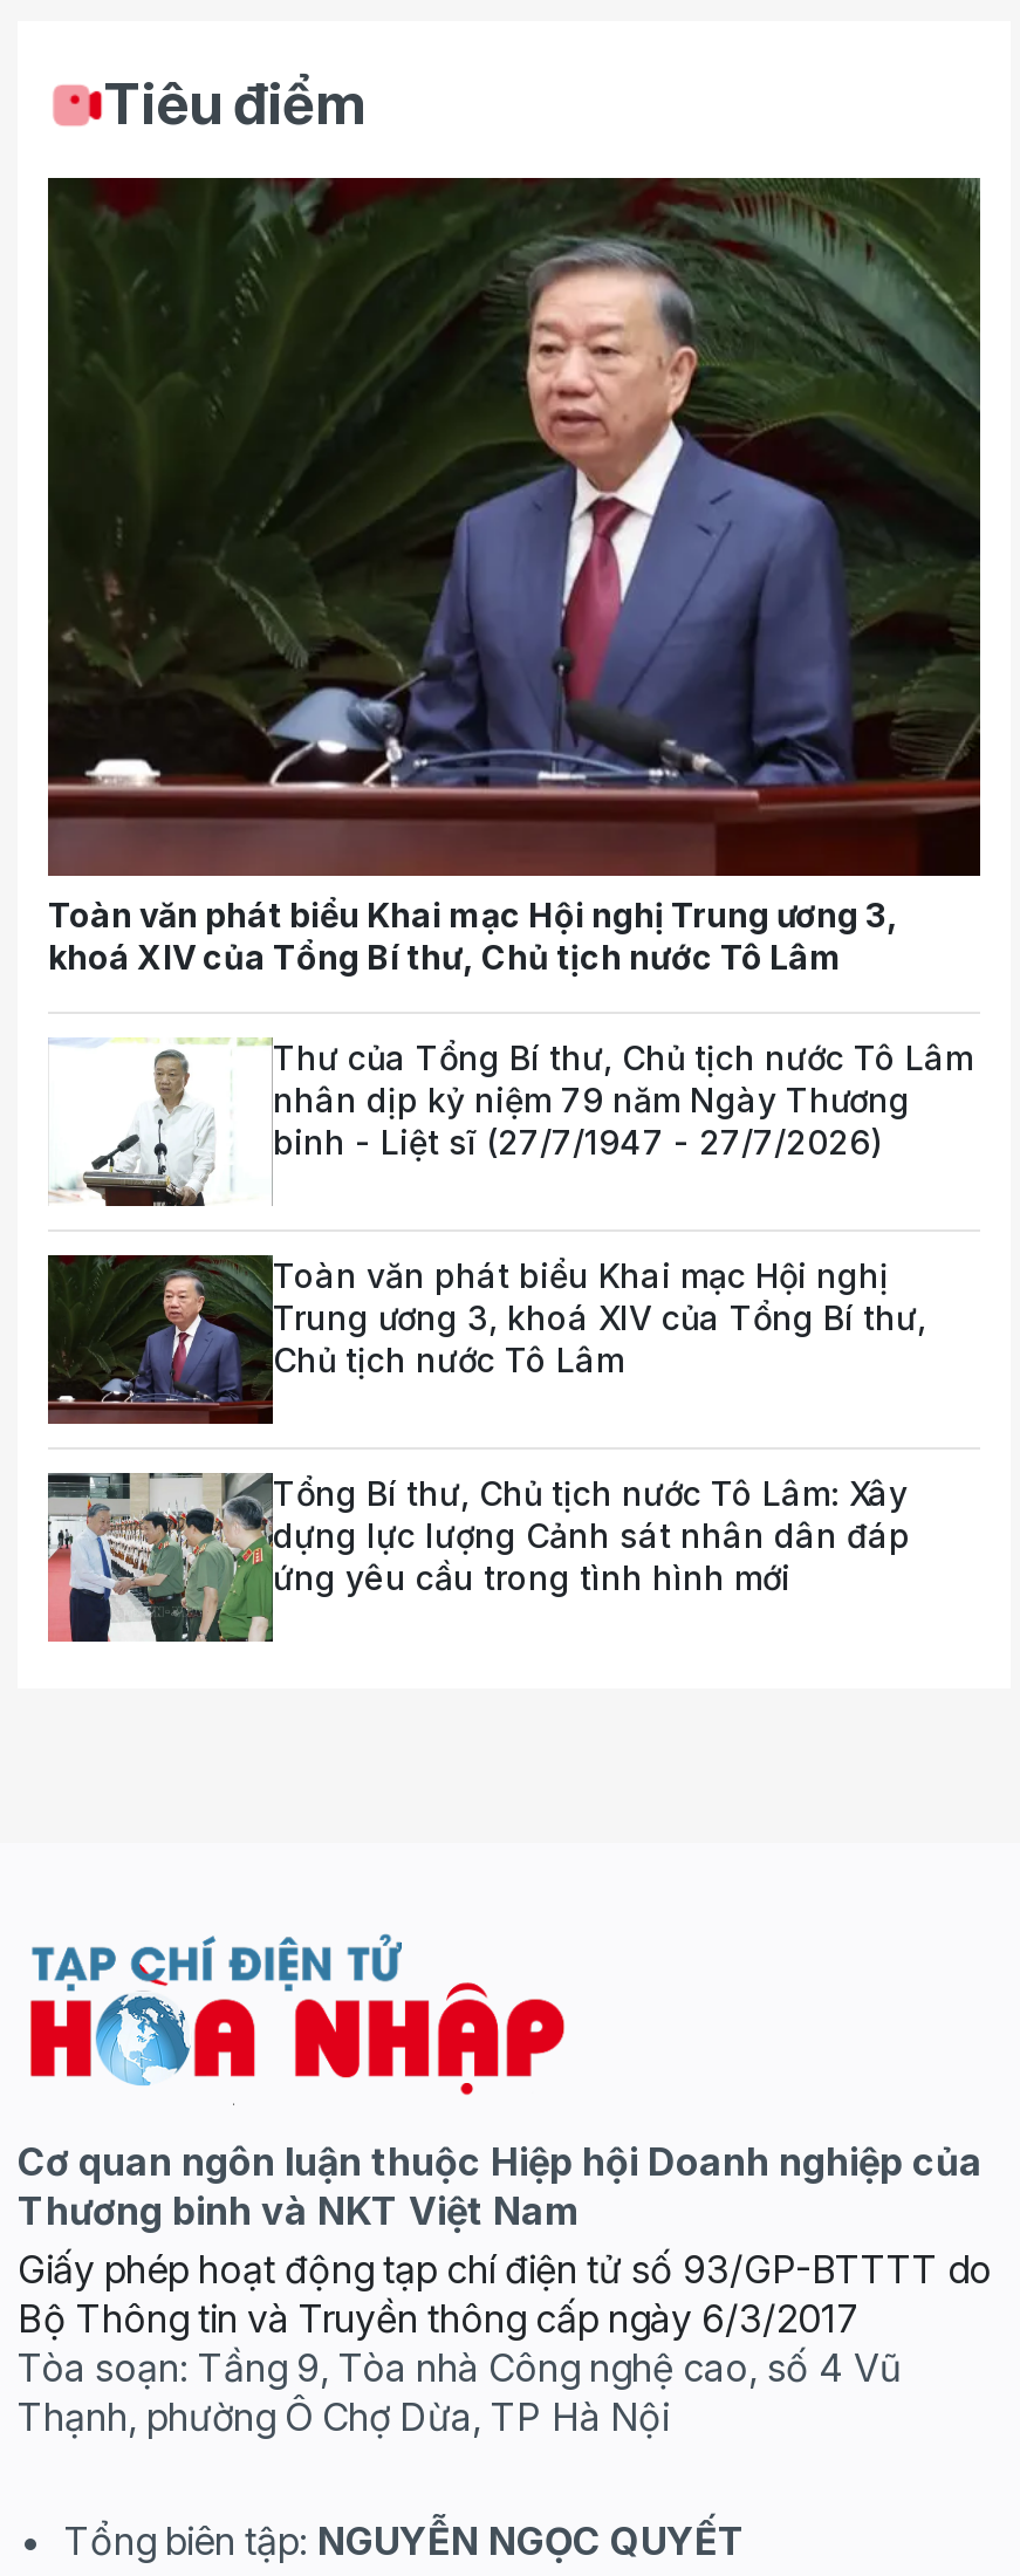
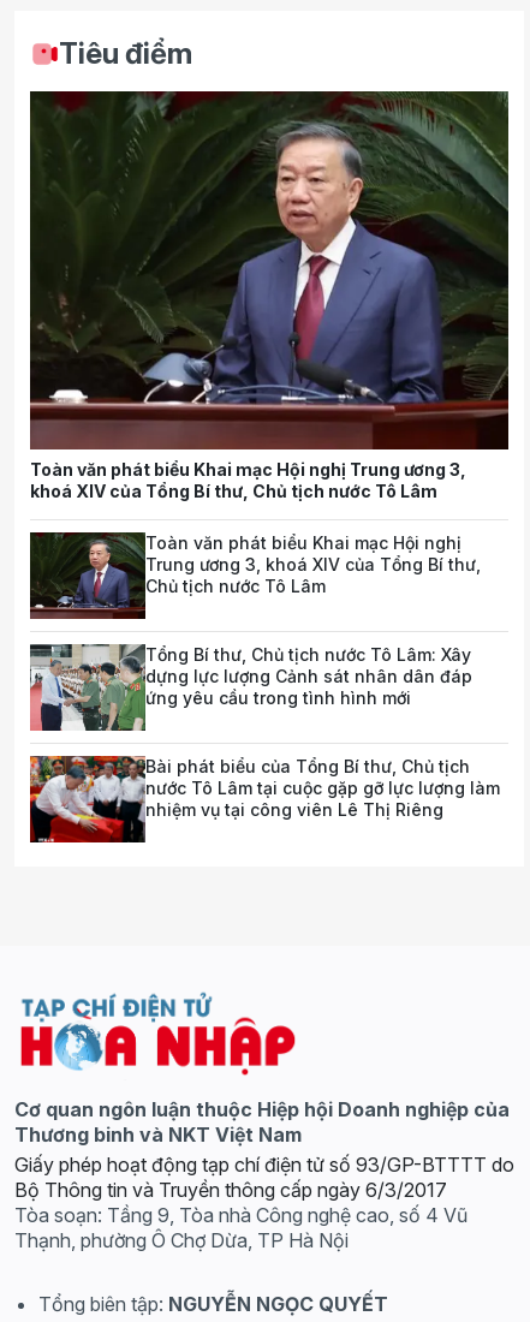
[48,1037,973,1206] [image] | Thư của Tổng Bí thư, Chủ tịch nước Tô Lâm | nhân dịp kỷ niệm 79 năm Ngày Thương | binh - Liệt sĩ (27/7/1947 - 27/7/2026) -> none
moved [46,1253,926,1597] -> [29,531,481,708]: [image] | Toàn văn phát biểu Khai mạc Hội nghị | Trung ương 3, khoá XIV của Tổng Bí thư, | Chủ tịch nước Tô Lâm | Tổng Bí thư, Chủ tịch nước Tô Lâm: Xây | dựng lực lượng Cảnh sát nhân dân đáp | ứng yêu cầu trong tình hình mới
none -> [29,755,500,844] [image] | Bài phát biểu của Tổng Bí thư, Chủ tịch | nước Tô Lâm tại cuộc gặp gỡ lực lượng làm | nhiệm vụ tại công viên Lê Thị Riêng

